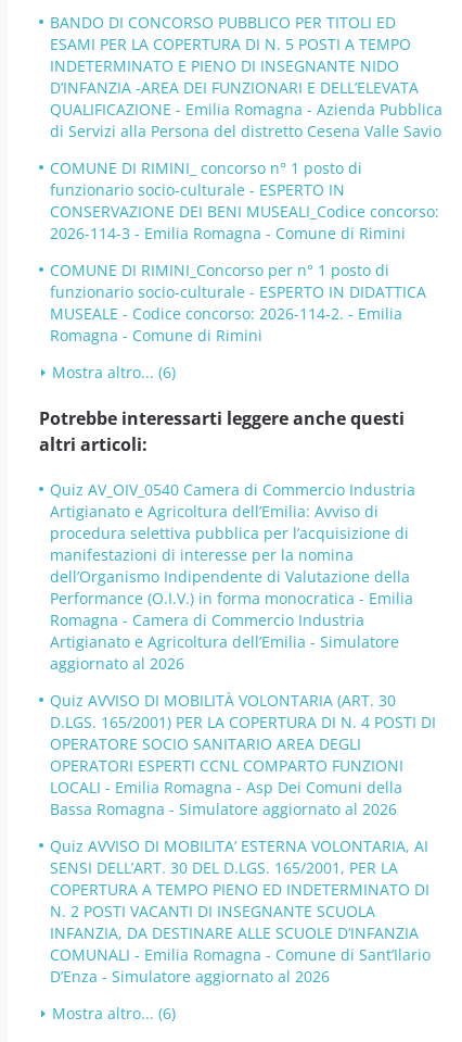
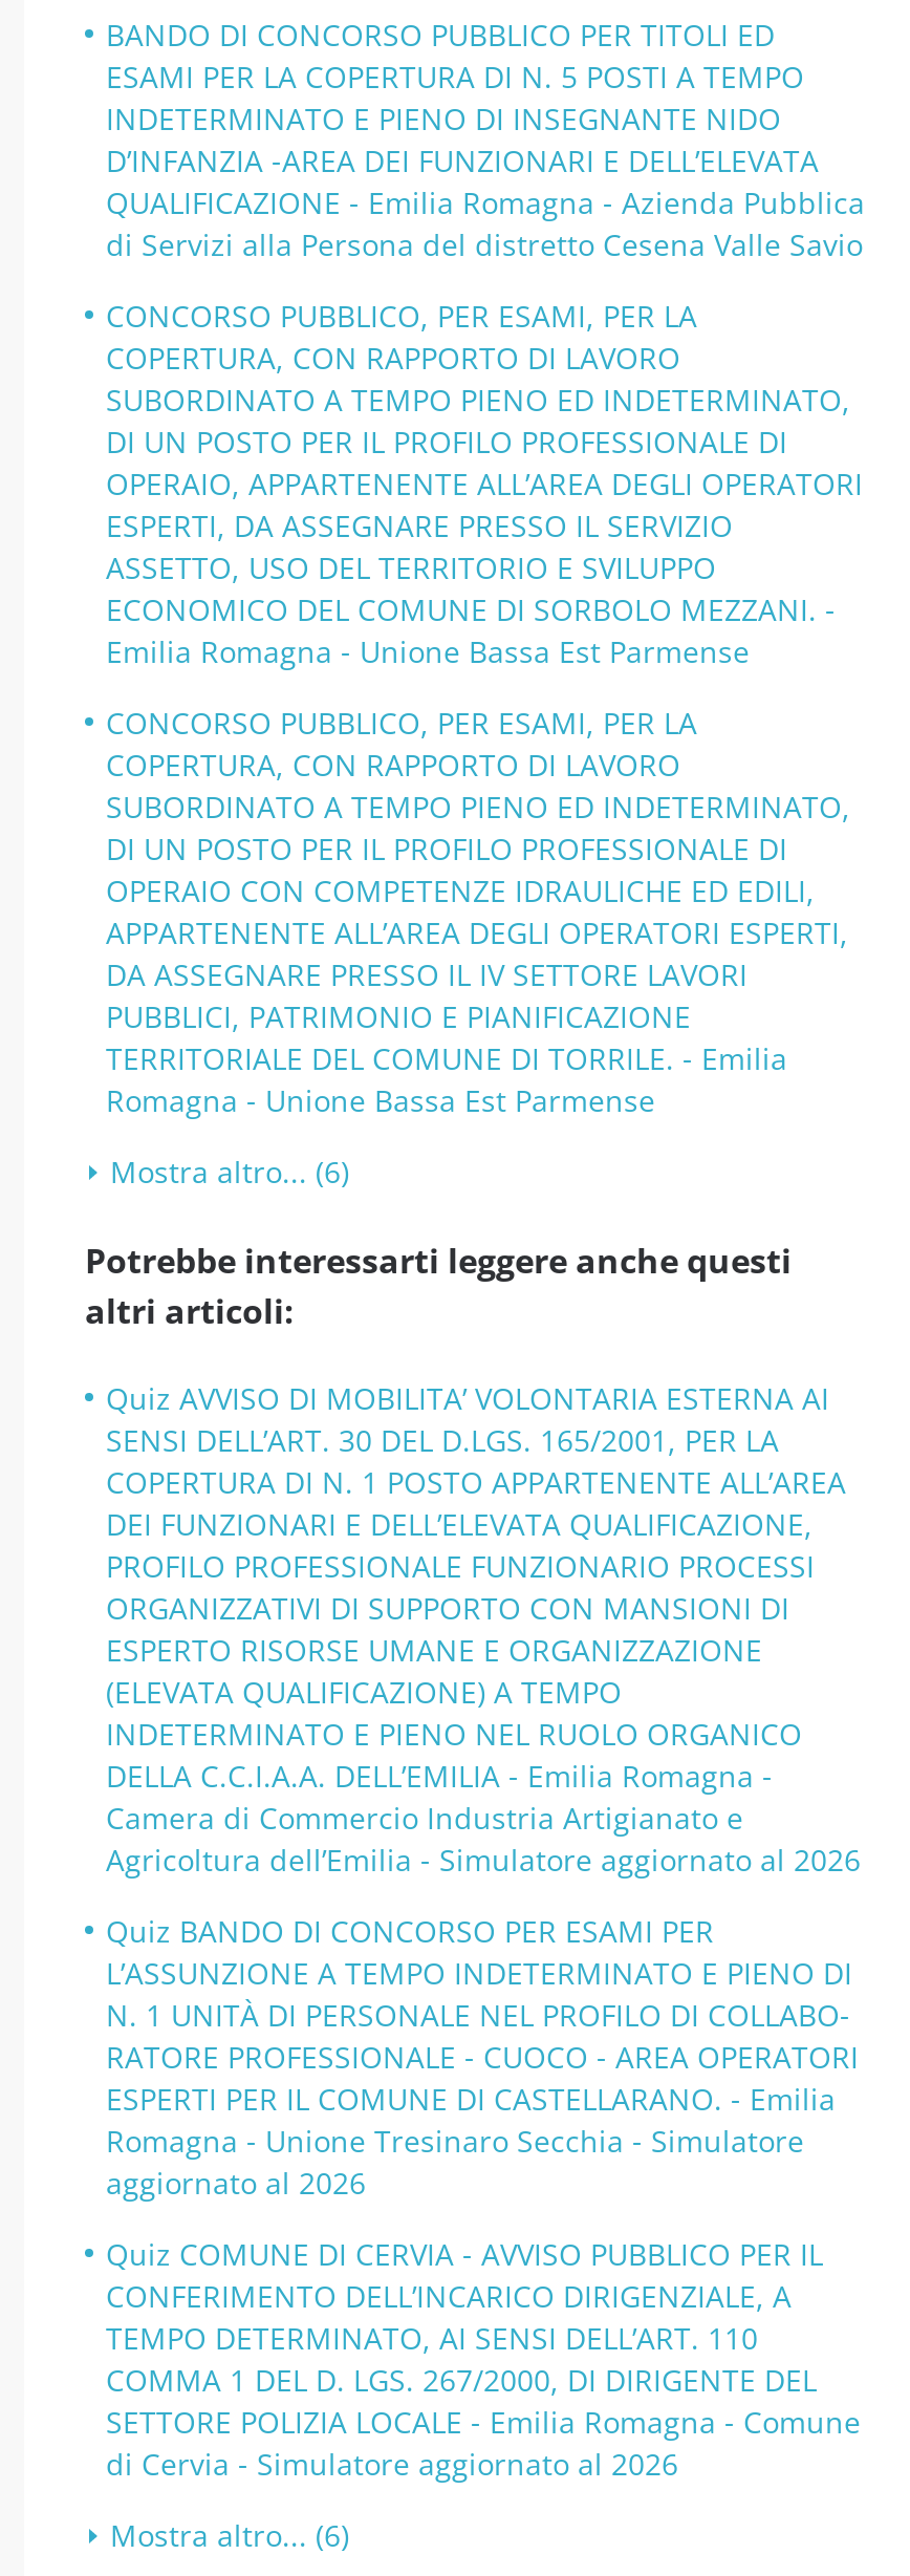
[50,158,439,243] COMUNE DI RIMINI_ concorso n° 1 posto di | funzionario socio-culturale - ESPERTO IN | CONSERVAZIONE DEI BENI MUSEALI_Codice concorso: | 2026-114-3 - Emilia Romagna - Comune di Rimini -> [106,296,863,671] CONCORSO PUBBLICO, PER ESAMI, PER LA | COPERTURA, CON RAPPORTO DI LAVORO | SUBORDINATO A TEMPO PIENO ED INDETERMINATO, | DI UN POSTO PER IL PROFILO PROFESSIONALE DI | OPERAIO, APPARTENENTE ALL’AREA DEGLI OPERATORI | ESPERTI, DA ASSEGNARE PRESSO IL SERVIZIO | ASSETTO, USO DEL TERRITORIO E SVILUPPO | ECONOMICO DEL COMUNE DI SORBOLO MEZZANI. - | Emilia Romagna - Unione Bassa Est Parmense
[50,260,426,346] COMUNE DI RIMINI_Concorso per n° 1 posto di | funzionario socio-culturale - ESPERTO IN DIDATTICA | MUSEALE - Codice concorso: 2026-114-2. - Emilia | Romagna - Comune di Rimini -> [106,703,850,1120] CONCORSO PUBBLICO, PER ESAMI, PER LA | COPERTURA, CON RAPPORTO DI LAVORO | SUBORDINATO A TEMPO PIENO ED INDETERMINATO, | DI UN POSTO PER IL PROFILO PROFESSIONALE DI | OPERAIO CON COMPETENZE IDRAULICHE ED EDILI, | APPARTENENTE ALL’AREA DEGLI OPERATORI ESPERTI, | DA ASSEGNARE PRESSO IL IV SETTORE LAVORI | PUBBLICI, PATRIMONIO E PIANIFICAZIONE | TERRITORIALE DEL COMUNE DI TORRILE. - Emilia | Romagna - Unione Bassa Est Parmense
[50,479,415,652] Quiz AV_OIV_0540 Camera di Commercio Industria | Artigianato e Agricoltura dell’Emilia: Avviso di | procedura selettiva pubblica per l’acquisizione di | manifestazioni di interesse per la nomina | dell’Organismo Indipendente di Valutazione della | Performance (O.I.V.) in forma monocratica - Emilia | Romagna - Camera di Commercio Industria | Artigianato e Agricoltura dell’Emilia - Simulatore -> [106,1378,861,2161] Quiz AVVISO DI MOBILITA’ VOLONTARIA ESTERNA AI | COPERTURA DI N. 1 POSTO APPARTENENTE ALL’AREA | DEI FUNZIONARI E DELL’ELEVATA QUALIFICAZIONE, | PROFILO PROFESSIONALE FUNZIONARIO PROCESSI | ORGANIZZATIVI DI SUPPORTO CON MANSIONI DI | ESPERTO RISORSE UMANE E ORGANIZZAZIONE | (ELEVATA QUALIFICAZIONE) A TEMPO | INDETERMINATO E PIENO NEL RUOLO ORGANICO | DELLA C.C.I.A.A. DELL’EMILIA - Emilia Romagna - | Camera di Commercio Industria Artigianato e | Agricoltura dell’Emilia - Simulatore aggiornato al 2026 | Quiz BANDO DI CONCORSO PER ESAMI PER | L’ASSUNZIONE A TEMPO INDETERMINATO E PIENO DI | N. 1 UNITÀ DI PERSONALE NEL PROFILO DI COLLABO- | RATORE PROFESSIONALE - CUOCO - AREA OPERATORI | ESPERTI PER IL COMUNE DI CASTELLARANO. - Emilia | Romagna - Unione Tresinaro Secchia - Simulatore
moved [50,653,184,674] -> [106,2163,366,2203]: aggiornato al 2026
[50,690,436,987] Quiz AVVISO DI MOBILITÀ VOLONTARIA (ART. 30 | D.LGS. 165/2001) PER LA COPERTURA DI N. 4 POSTI DI | OPERATORE SOCIO SANITARIO AREA DEGLI | OPERATORI ESPERTI CCNL COMPARTO FUNZIONI | LOCALI - Emilia Romagna - Asp Dei Comuni della | Bassa Romagna - Simulatore aggiornato al 2026 | Quiz AVVISO DI MOBILITA’ ESTERNA VOLONTARIA, AI | COPERTURA A TEMPO PIENO ED INDETERMINATO DI | N. 2 POSTI VACANTI DI INSEGNANTE SCUOLA | INFANZIA, DA DESTINARE ALLE SCUOLE D’INFANZIA | COMUNALI - Emilia Romagna - Comune di Sant’Ilario | D’Enza - Simulatore aggiornato al 2026 -> [106,2234,861,2484] Quiz COMUNE DI CERVIA - AVVISO PUBBLICO PER IL | CONFERIMENTO DELL’INCARICO DIRIGENZIALE, A | TEMPO DETERMINATO, AI SENSI DELL’ART. 110 | COMMA 1 DEL D. LGS. 267/2000, DI DIRIGENTE DEL | SETTORE POLIZIA LOCALE - Emilia Romagna - Comune | di Cervia - Simulatore aggiornato al 2026
moved [50,857,398,878] -> [106,1420,779,1460]: SENSI DELL’ART. 30 DEL D.LGS. 165/2001, PER LA

